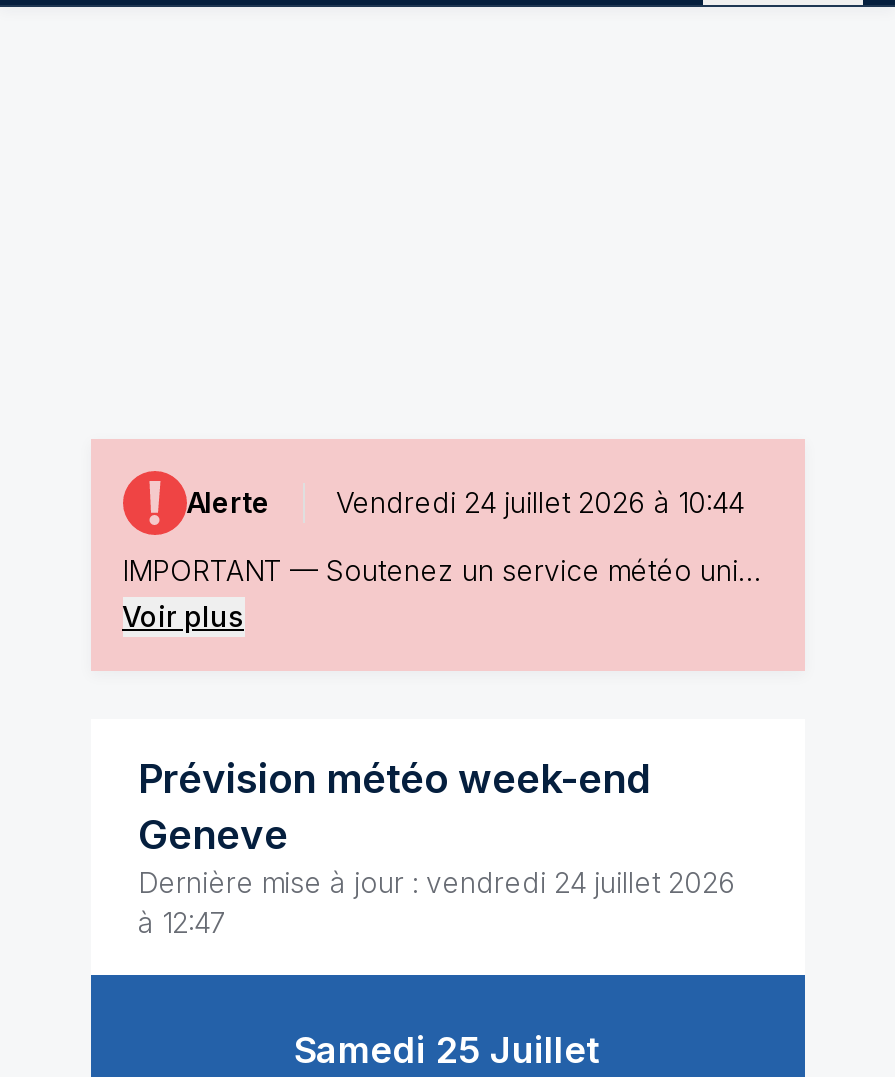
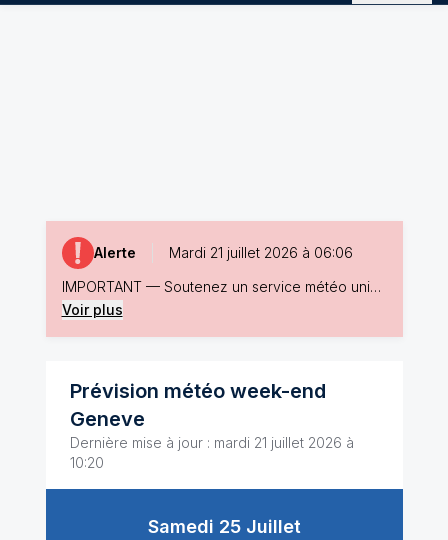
[336,485,744,519] Vendredi 24 juillet 2026 à 10:44 -> [168,244,352,261] Mardi 21 juillet 2026 à 06:06
[138,865,736,939] Dernière mise à jour : vendredi 24 juillet 2026 | à 12:47 -> [69,434,353,471] Dernière mise à jour : mardi 21 juillet 2026 à | 10:20

